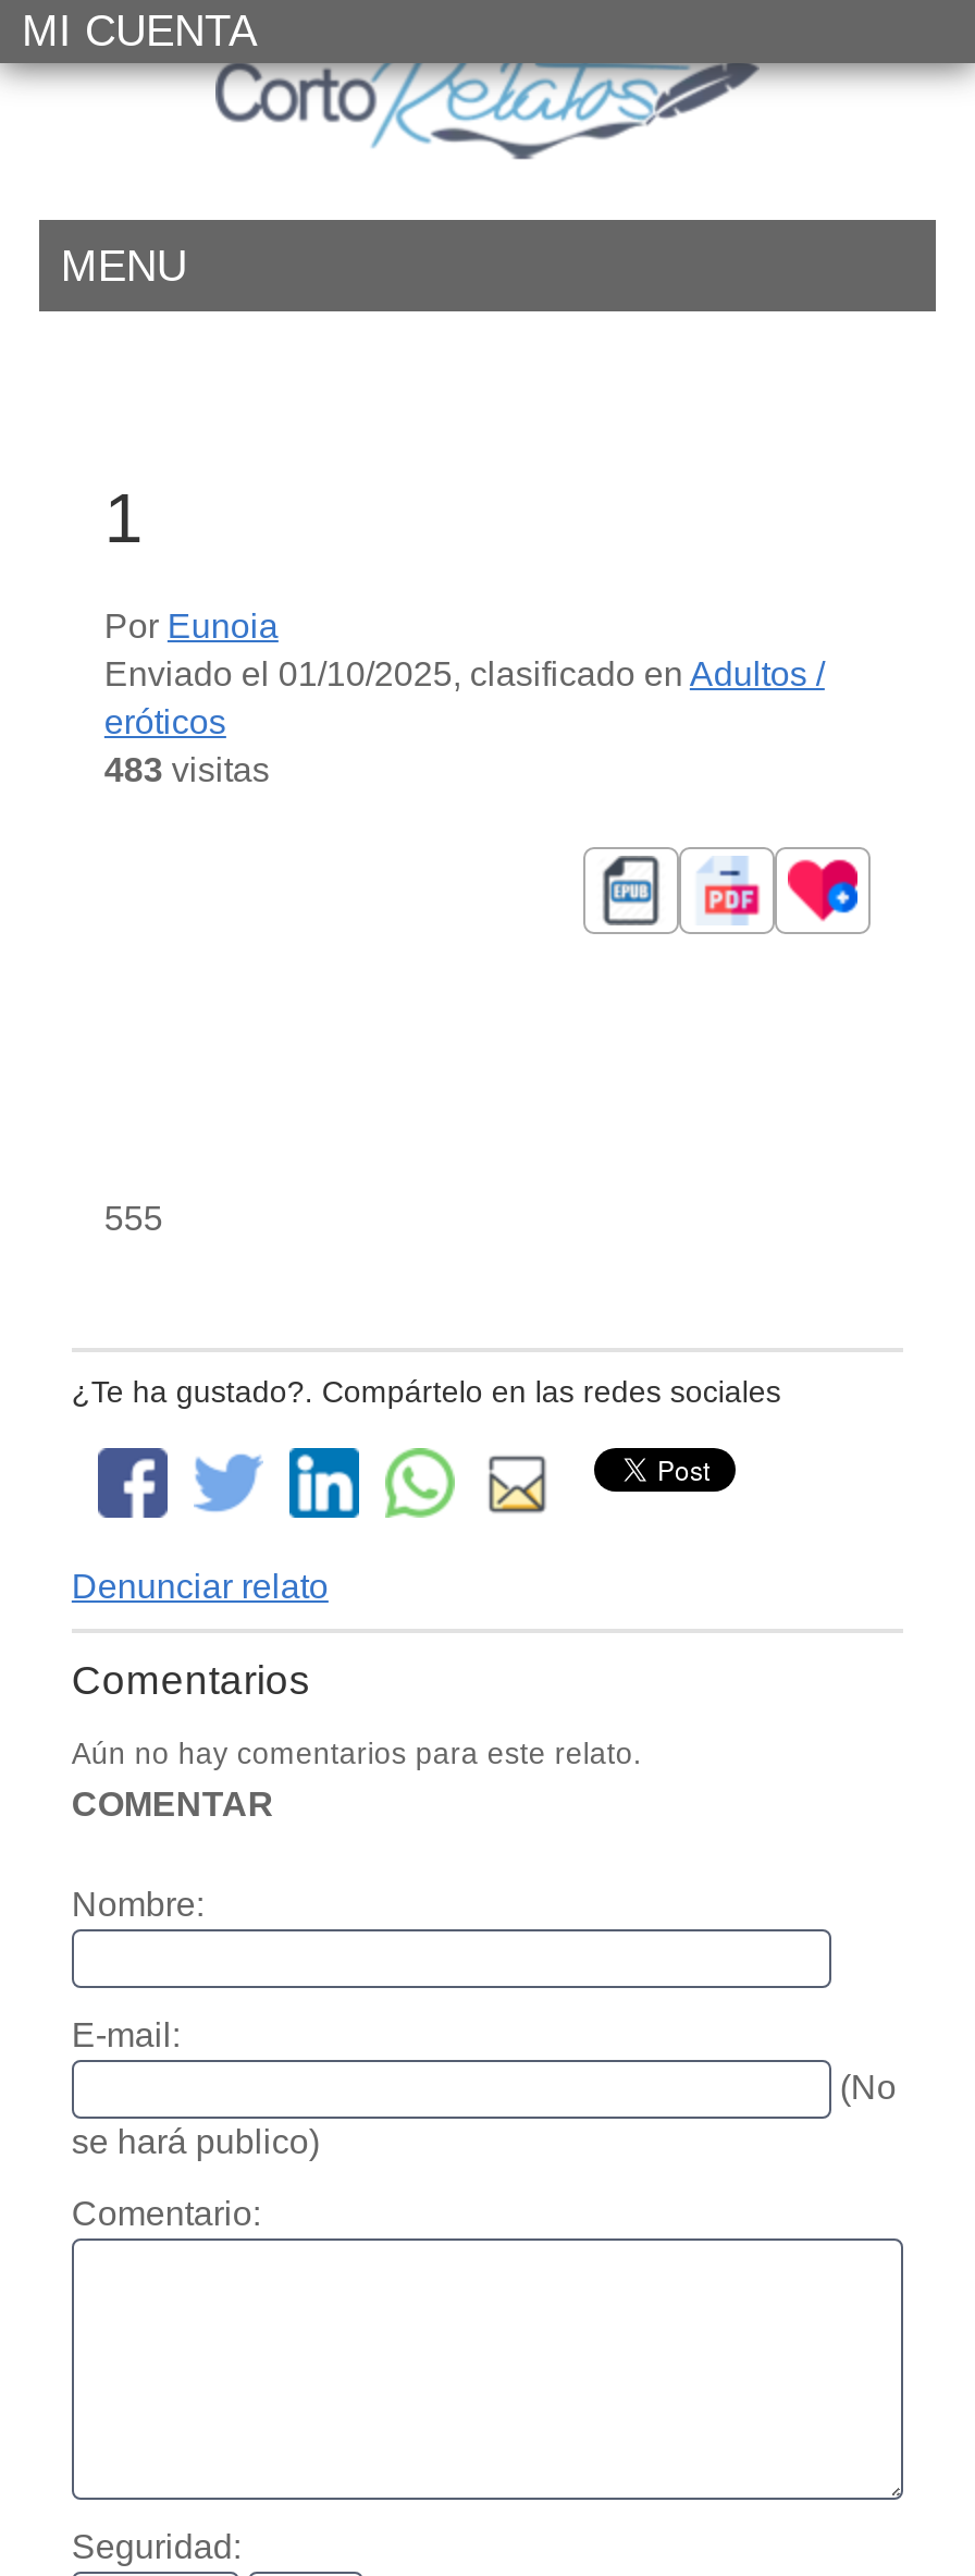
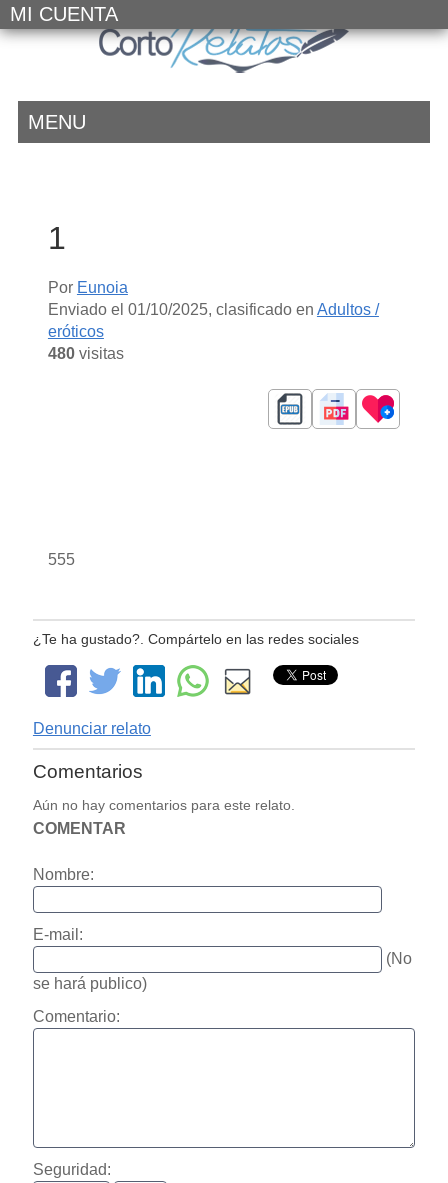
[104,751,270,788] 483 visitas -> [48,345,124,362] 480 visitas

